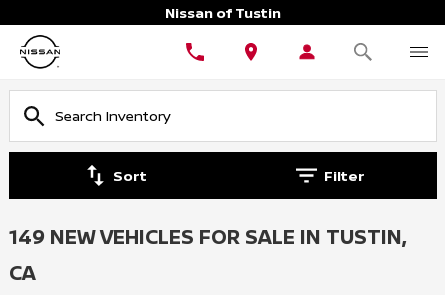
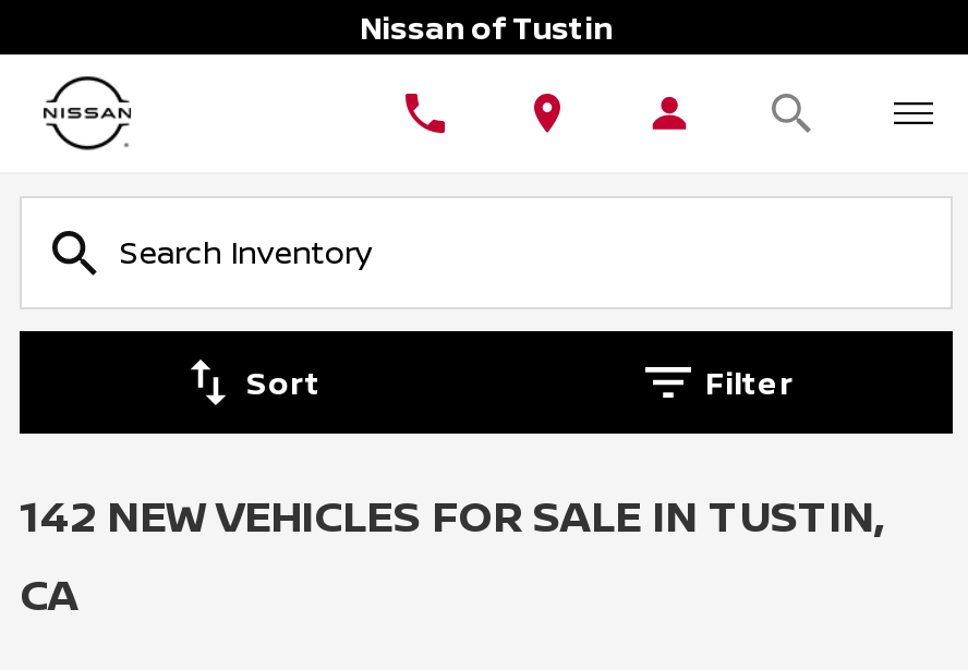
[9,223,407,250] 149 NEW VEHICLES FOR SALE IN TUSTIN, -> [20,486,885,545] 142 NEW VEHICLES FOR SALE IN TUSTIN,

